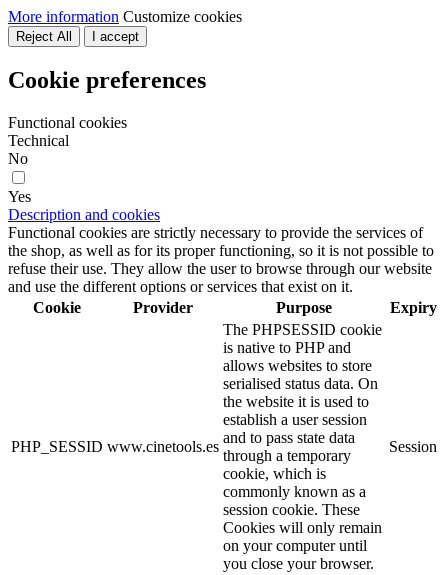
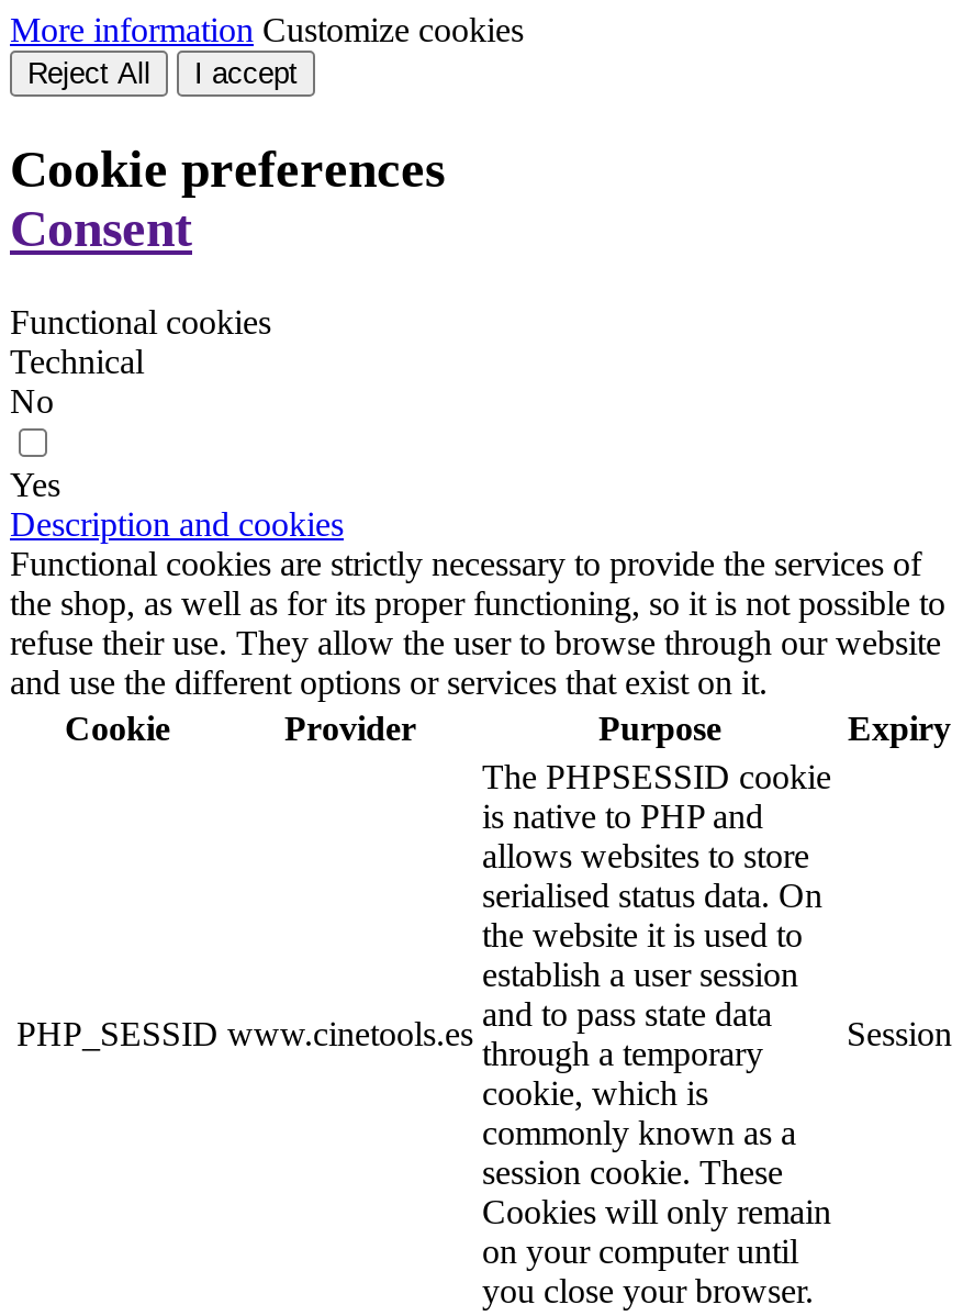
none -> [10,200,192,257] Consent

